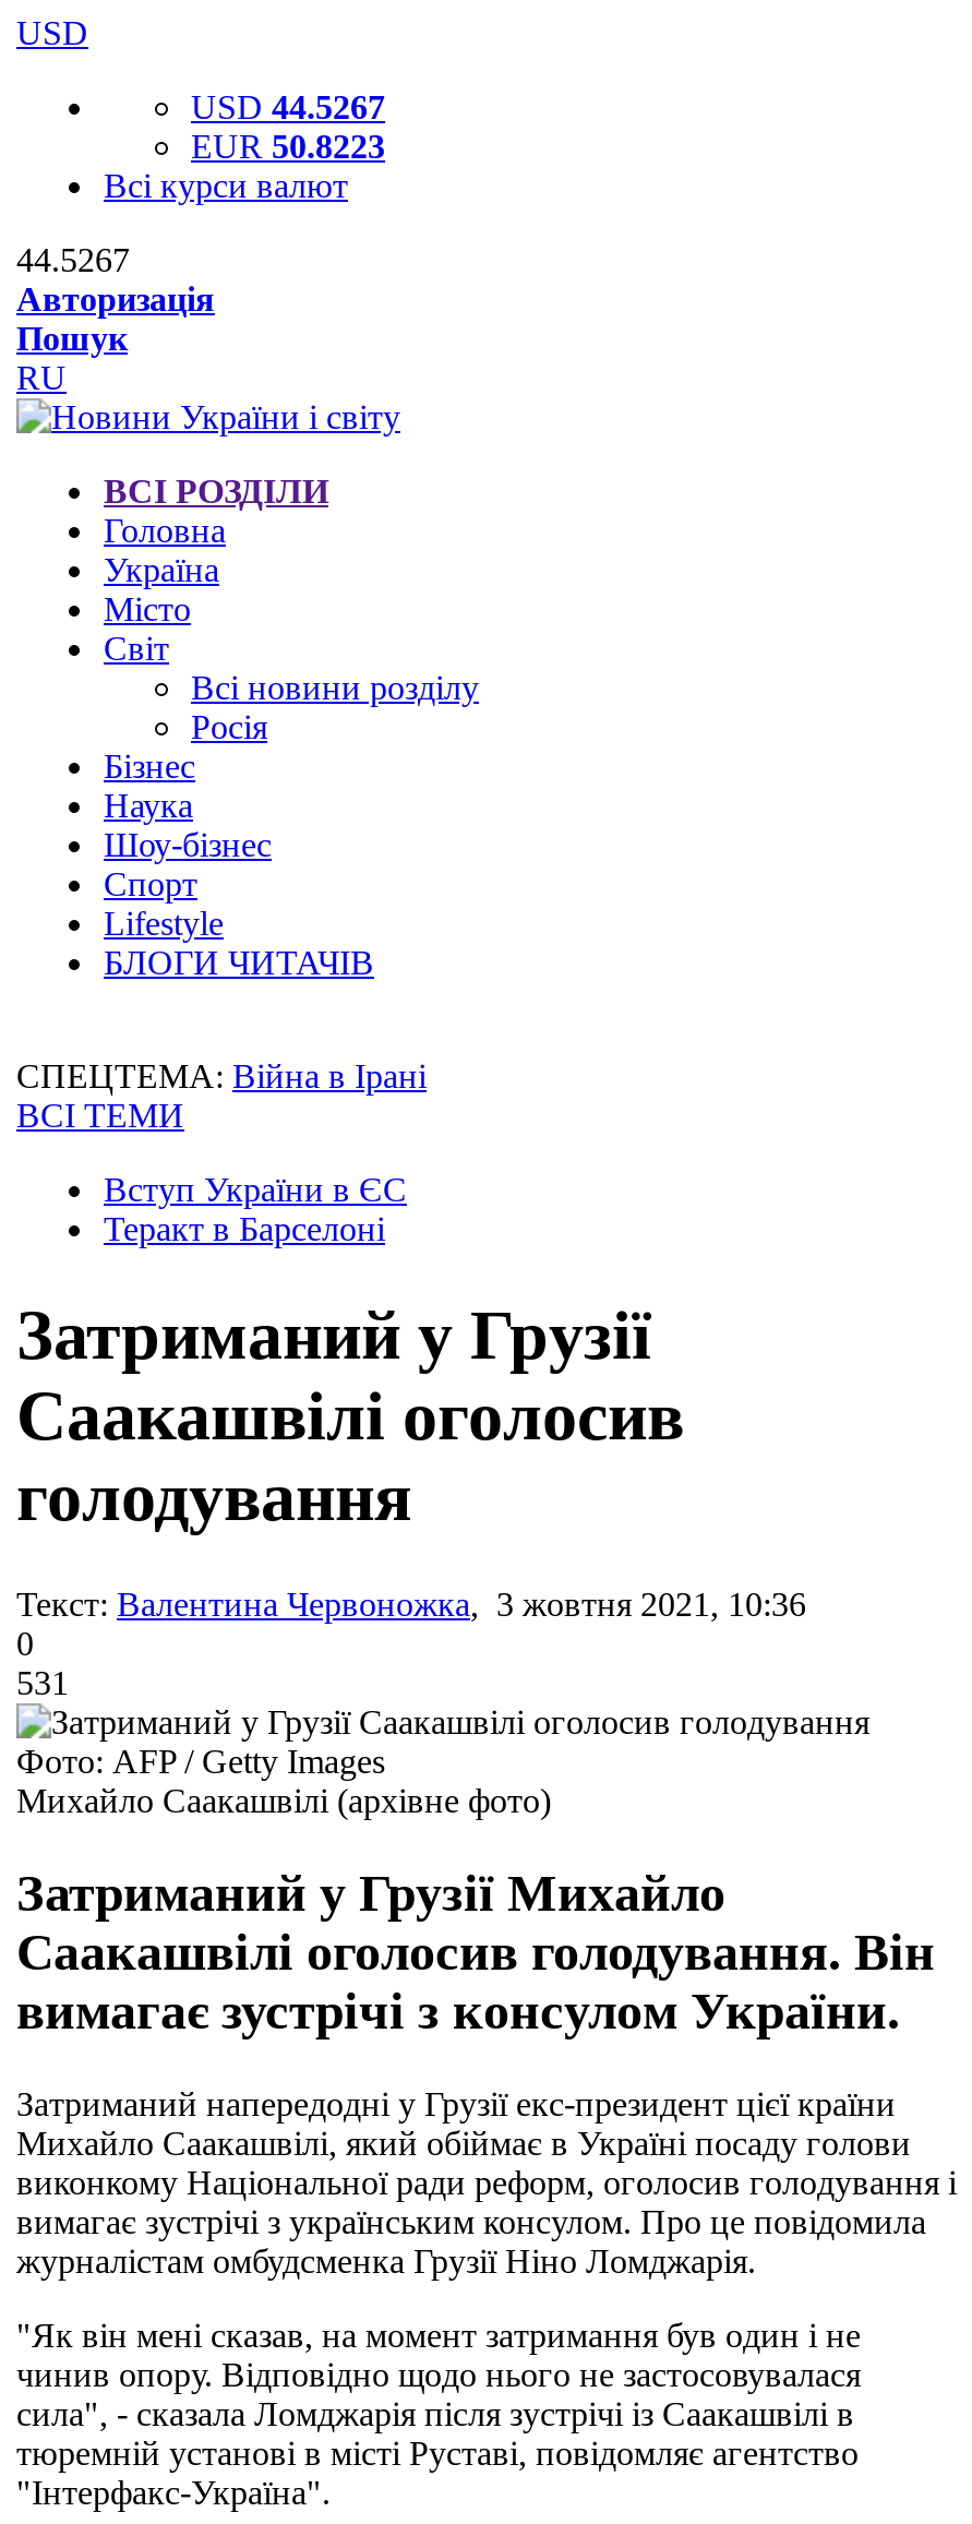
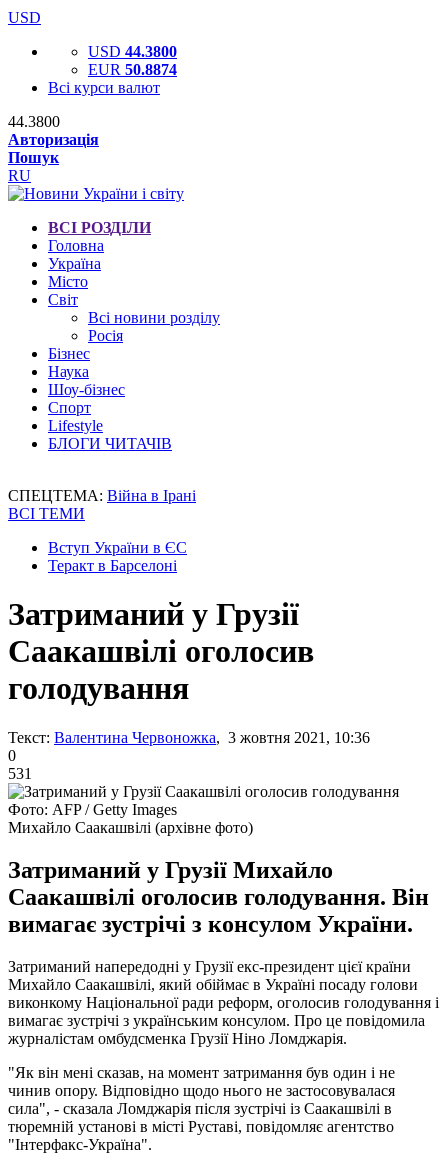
[191,88,385,125] USD 44.5267 -> [88,43,177,60] USD 44.3800
[191,128,385,165] EUR 50.8223 -> [88,61,177,78] EUR 50.8874
[16,241,130,278] 44.5267 -> [8,113,60,130] 44.3800

